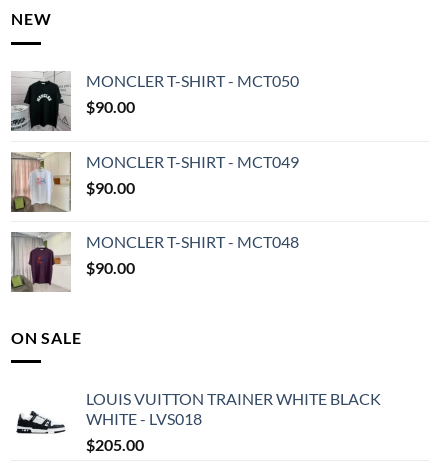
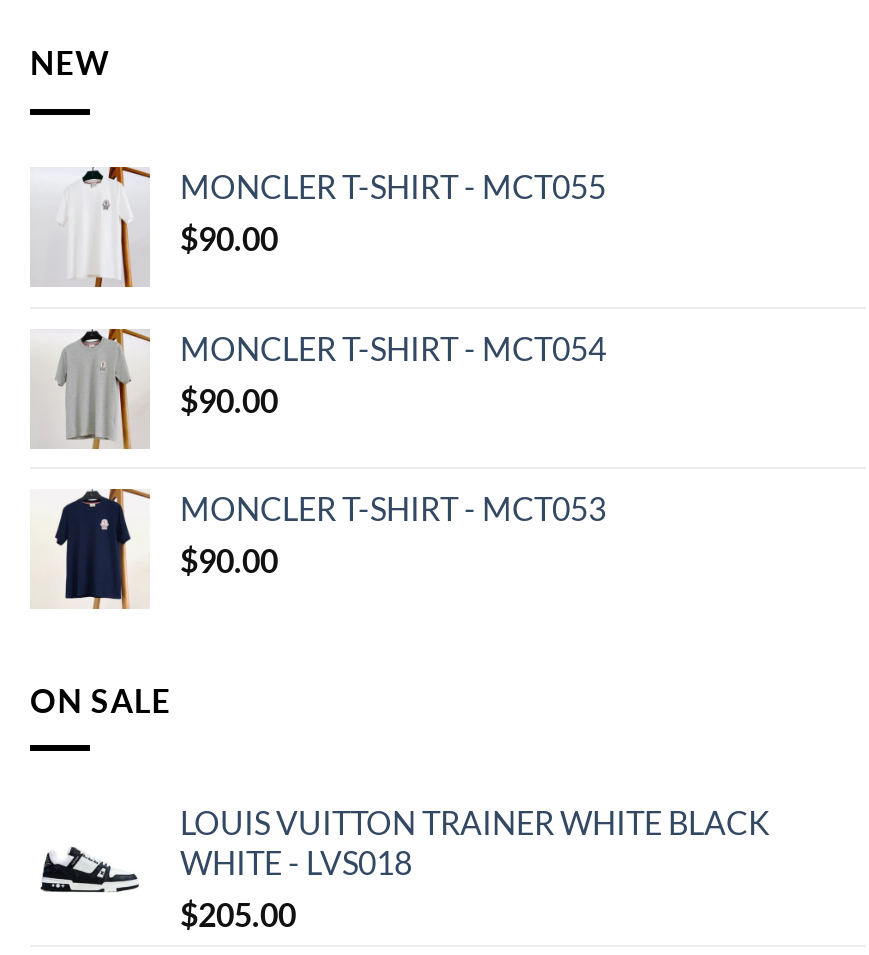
[11,70,299,131] [image] | MONCLER T-SHIRT - MCT050 -> [32,165,606,289] [image] | MONCLER T-SHIRT - MCT055
[11,151,299,213] [image] | MONCLER T-SHIRT - MCT049 -> [30,328,606,449] [image] | MONCLER T-SHIRT - MCT054
[10,231,299,293] [image] | MONCLER T-SHIRT - MCT048 -> [30,488,606,609] [image] | MONCLER T-SHIRT - MCT053

